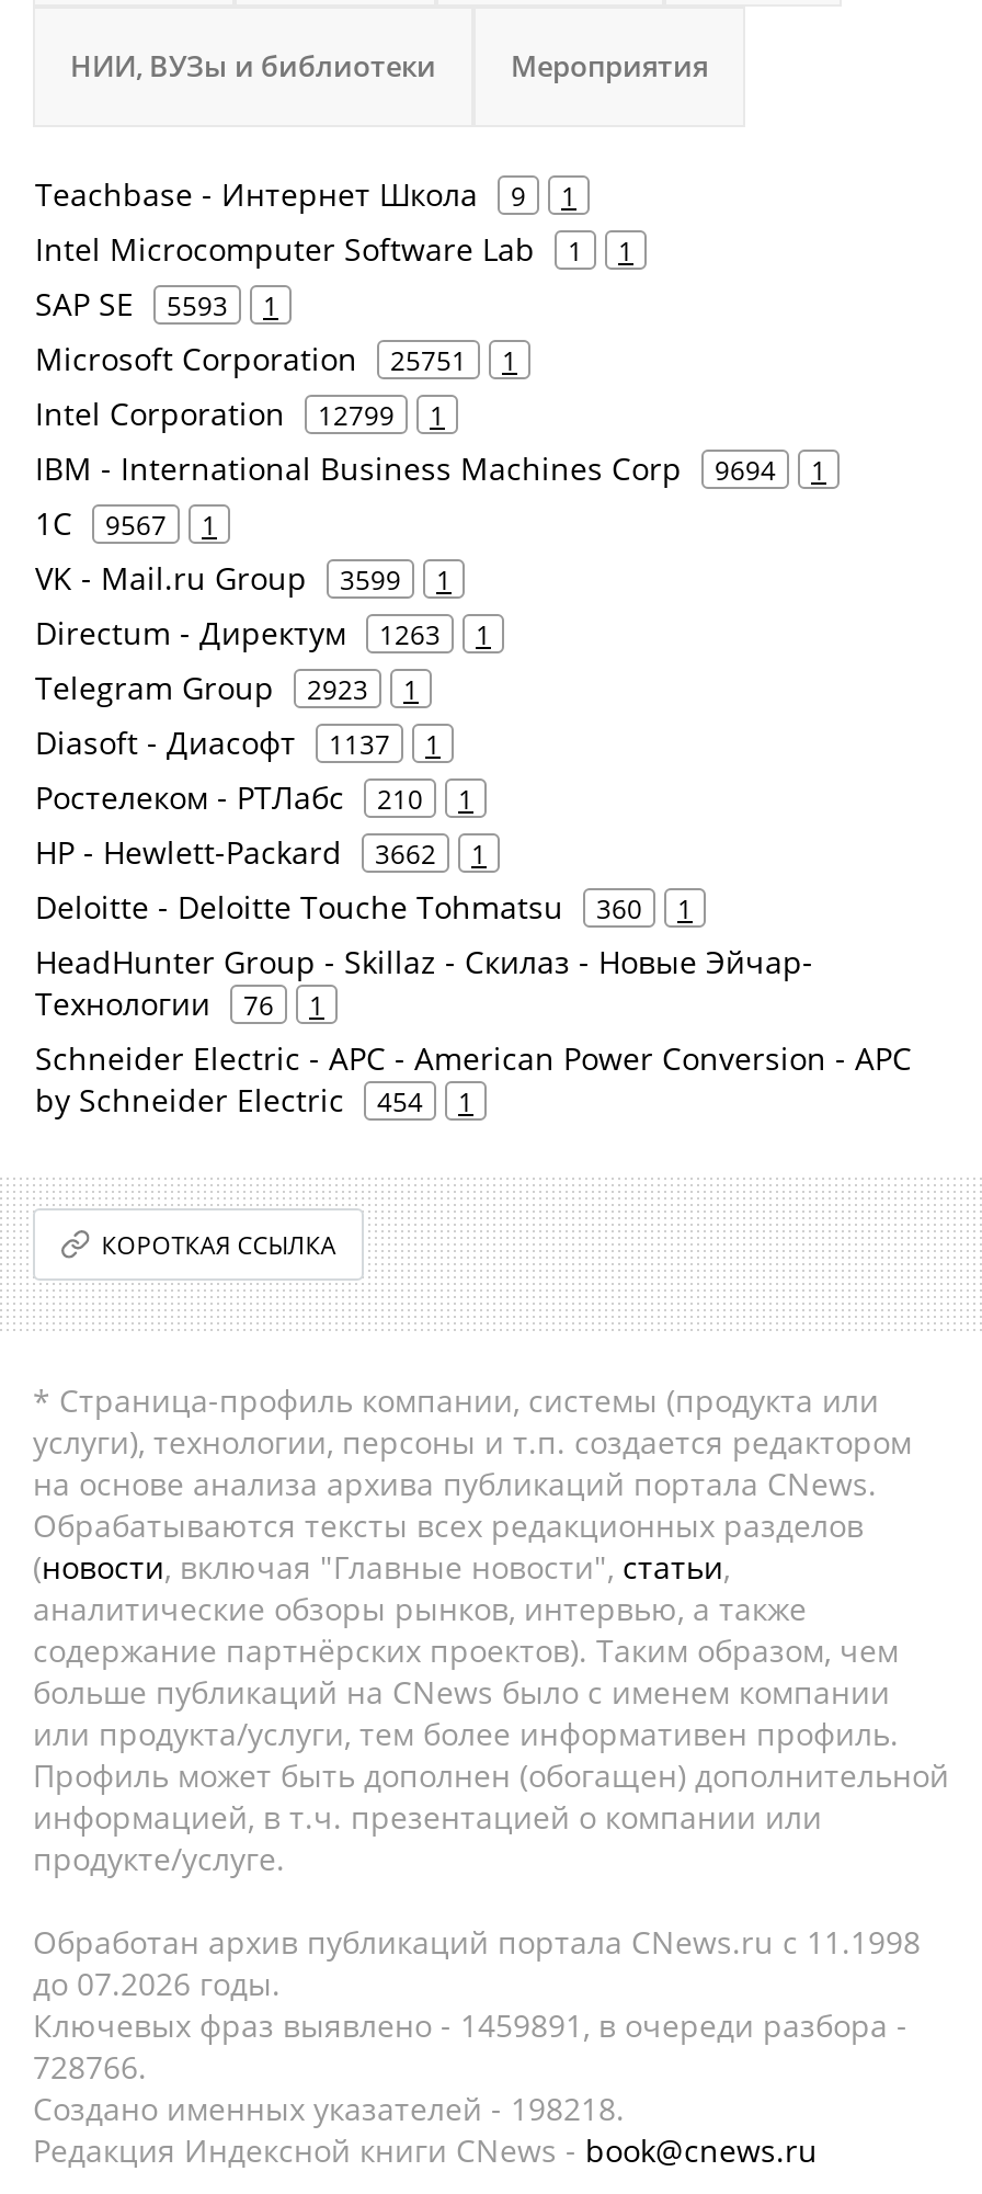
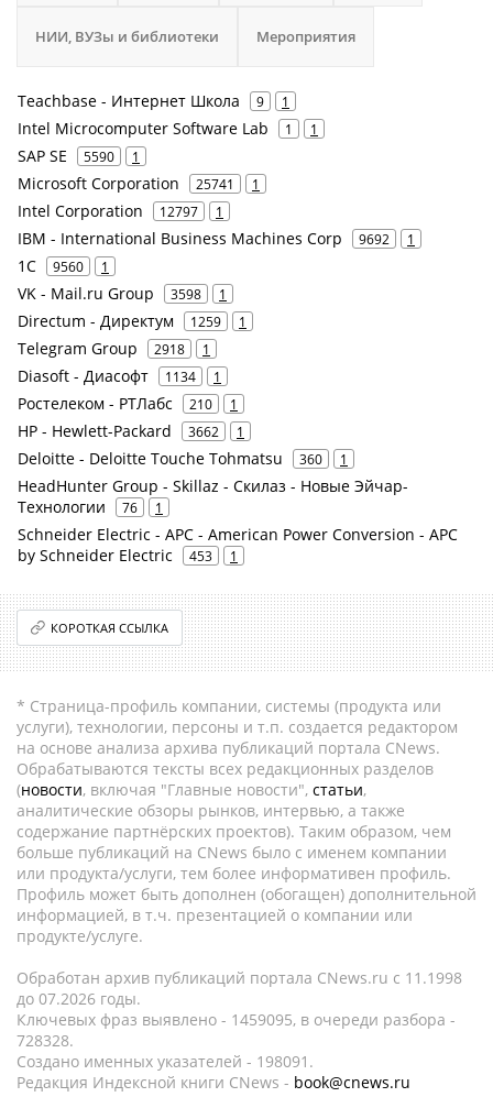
[35,283,278,325] SAP SE 5593 1 -> [18,145,140,166] SAP SE 5590 1
[35,338,517,379] Microsoft Corporation 25751 1 -> [18,173,260,194] Microsoft Corporation 25741 1
[35,393,445,434] Intel Corporation 12799 1 -> [18,200,223,221] Intel Corporation 12797 1
[35,447,826,489] IBM - International Business Machines Corp 9694 1 -> [18,228,415,249] IBM - International Business Machines Corp 9692 1
[35,502,217,544] 1С 9567 1 -> [18,255,109,276] 1С 9560 1
[35,557,452,599] VK - Mail.ru Group 3599 1 -> [18,283,227,304] VK - Mail.ru Group 3598 1
[35,612,491,653] Directum - Директум 1263 1 -> [18,310,246,331] Directum - Директум 1259 1
[35,667,419,708] Telegram Group 2923 1 -> [18,338,210,359] Telegram Group 2918 1
[35,721,441,763] Diasoft - Диасофт 1137 1 -> [18,365,221,386] Diasoft - Диасофт 1134 1
[35,1079,473,1121] by Schneider Electric 454 1 -> [18,545,238,566] by Schneider Electric 453 1
[33,2004,907,2046] Ключевых фраз выявлено - 1459891, в очереди разбора - -> [17,1009,456,1030] Ключевых фраз выявлено - 1459095, в очереди разбора -
[33,2046,147,2088] 728766. -> [17,1030,74,1051] 728328.
[33,2088,625,2129] Создано именных указателей - 198218. -> [17,1051,314,1072] Создано именных указателей - 198091.

